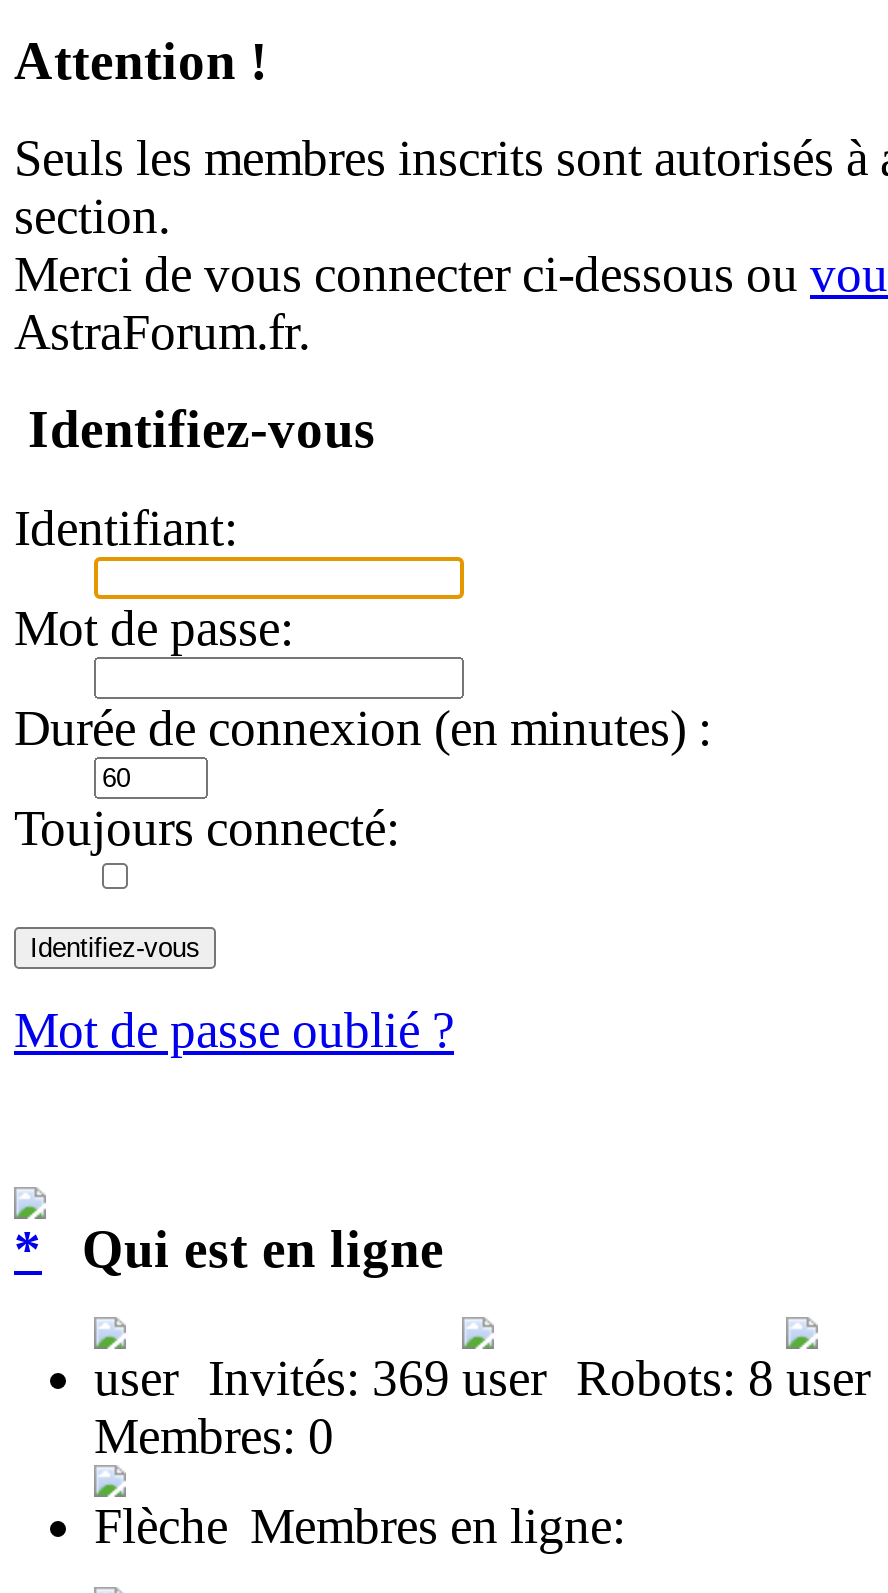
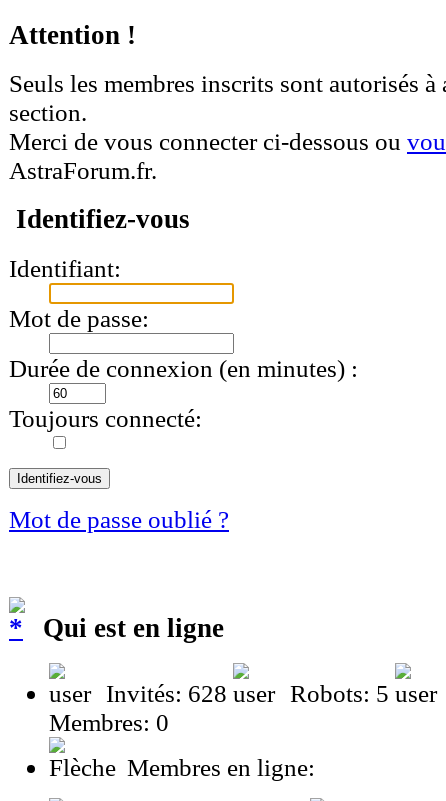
[196,1349,462,1405] Invités: 369 -> [100,679,233,707] Invités: 628
[564,1349,786,1405] Robots: 8 -> [284,679,395,707] Robots: 5

